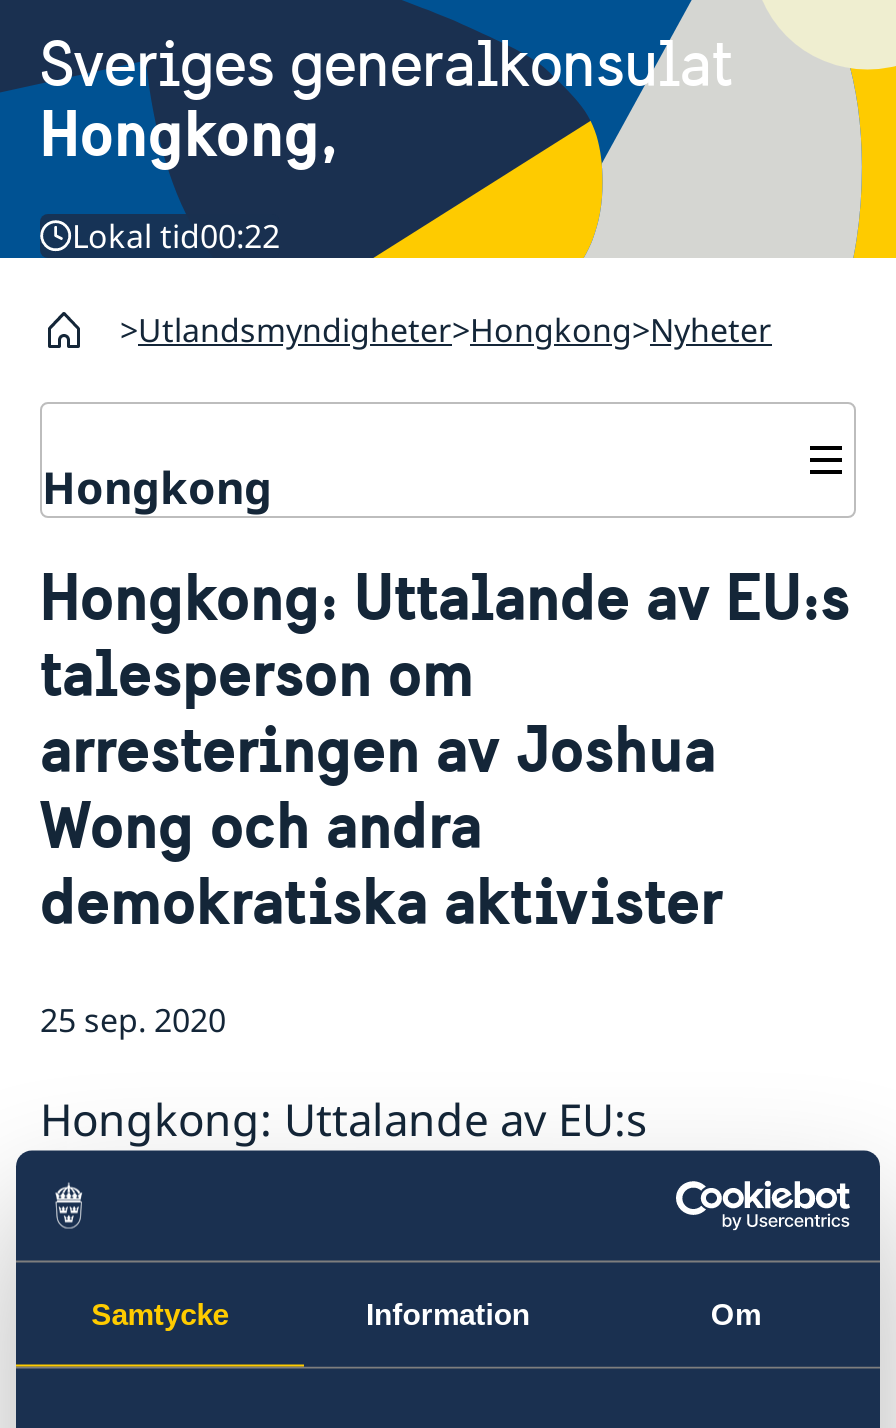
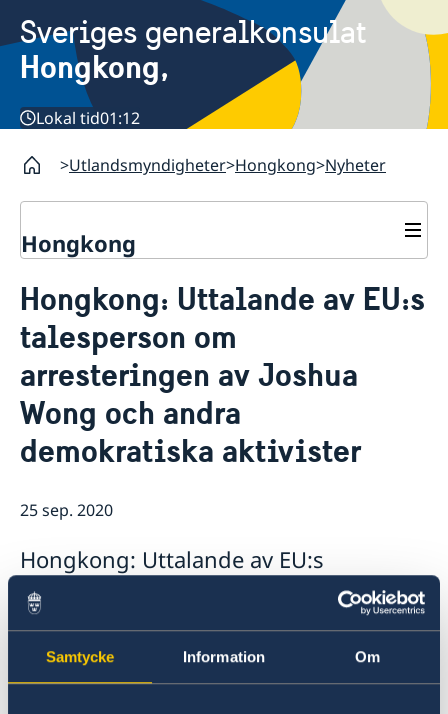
[72,215,280,259] Lokal tid00:22 -> [36,107,140,129] Lokal tid01:12

